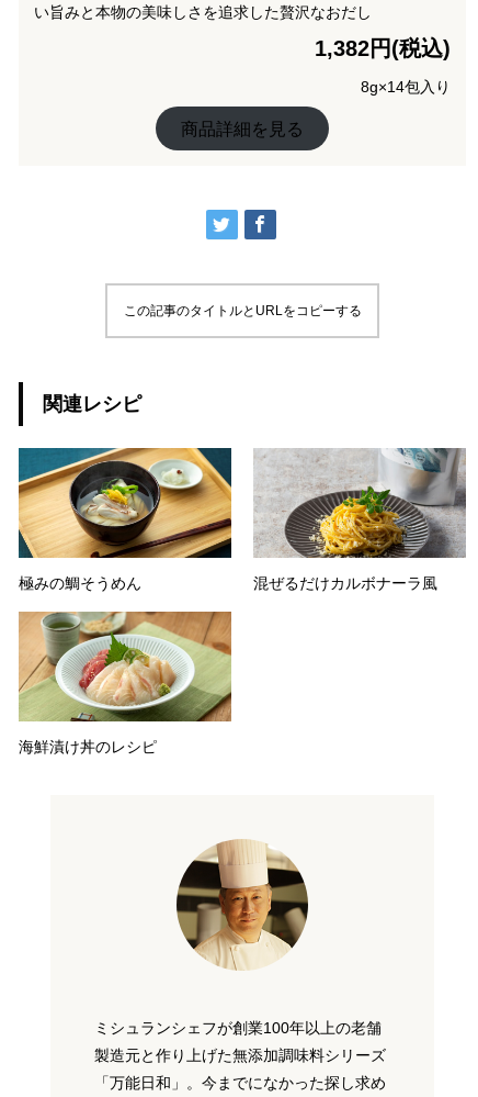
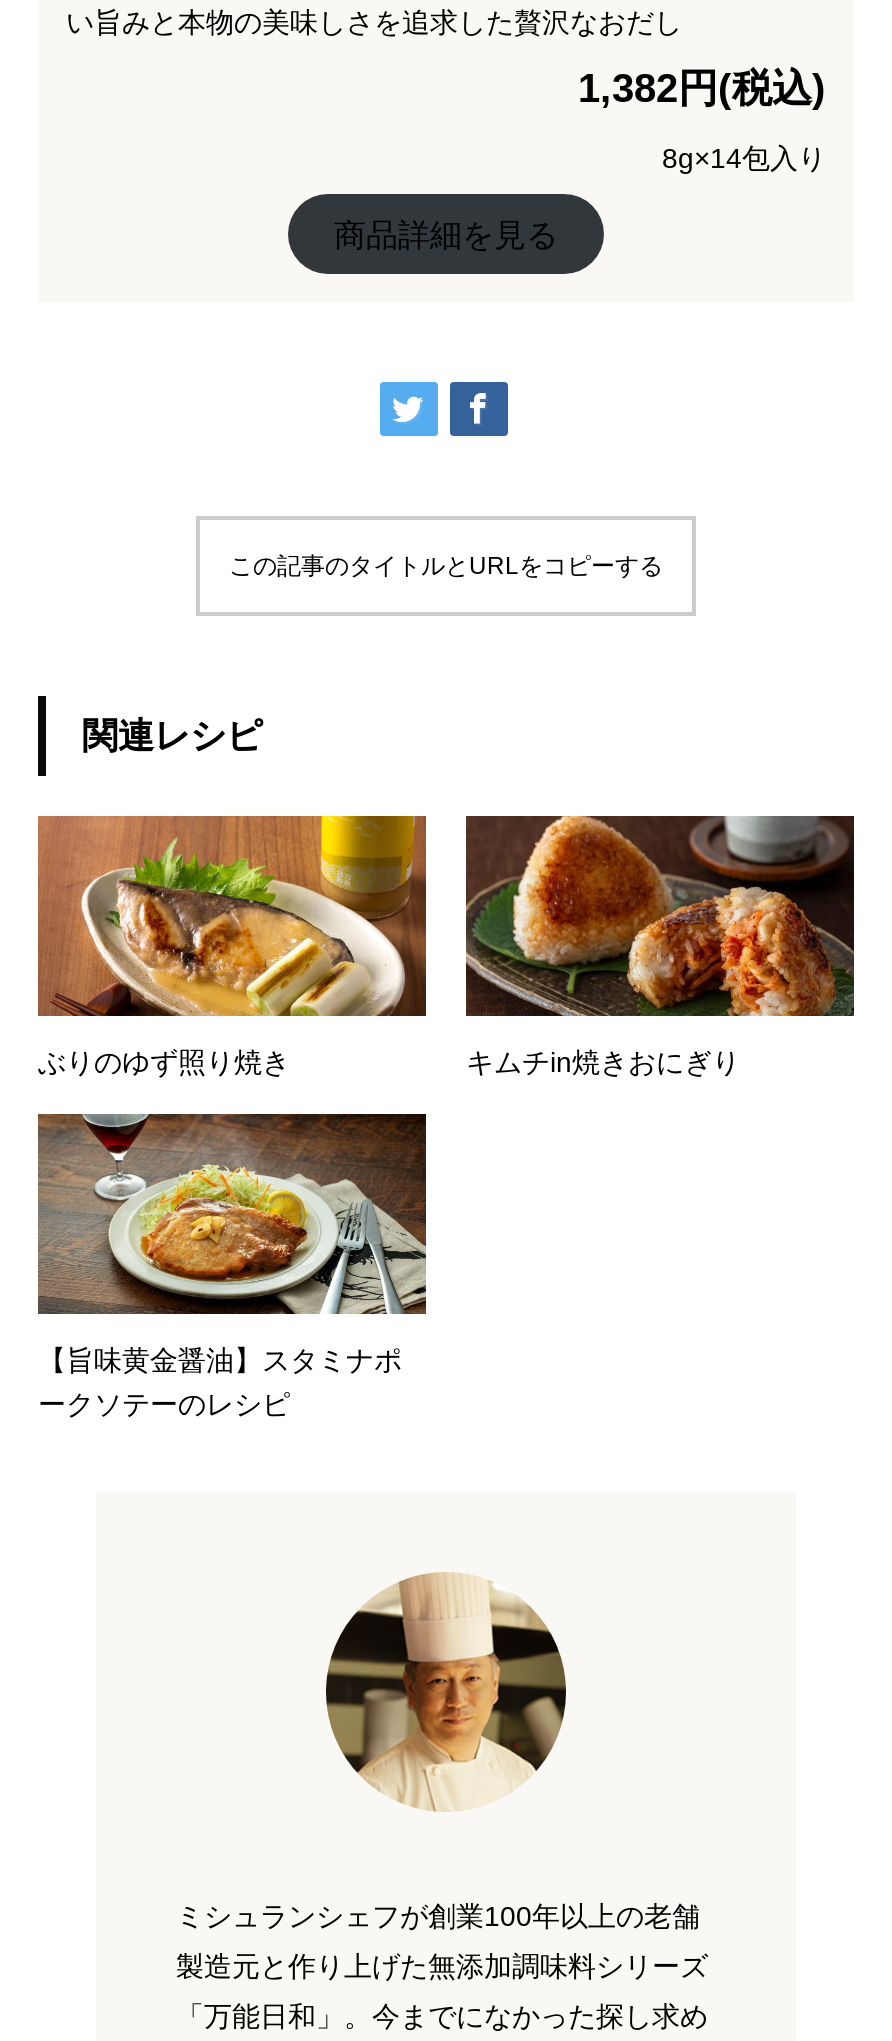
[18,447,437,592] [image] | 極みの鯛そうめん | 混ぜるだけカルボナーラ風 -> [36,814,740,1079] [image] | ぶりのゆず照り焼き | キムチin焼きおにぎり
[253,448,467,559] [image] -> [464,814,854,1018] [image]
[19,611,232,756] [image] | 海鮮漬け丼のレシピ -> [36,1112,428,1421] [image] | 【旨味黄金醤油】スタミナポ | ークソテーのレシピ

